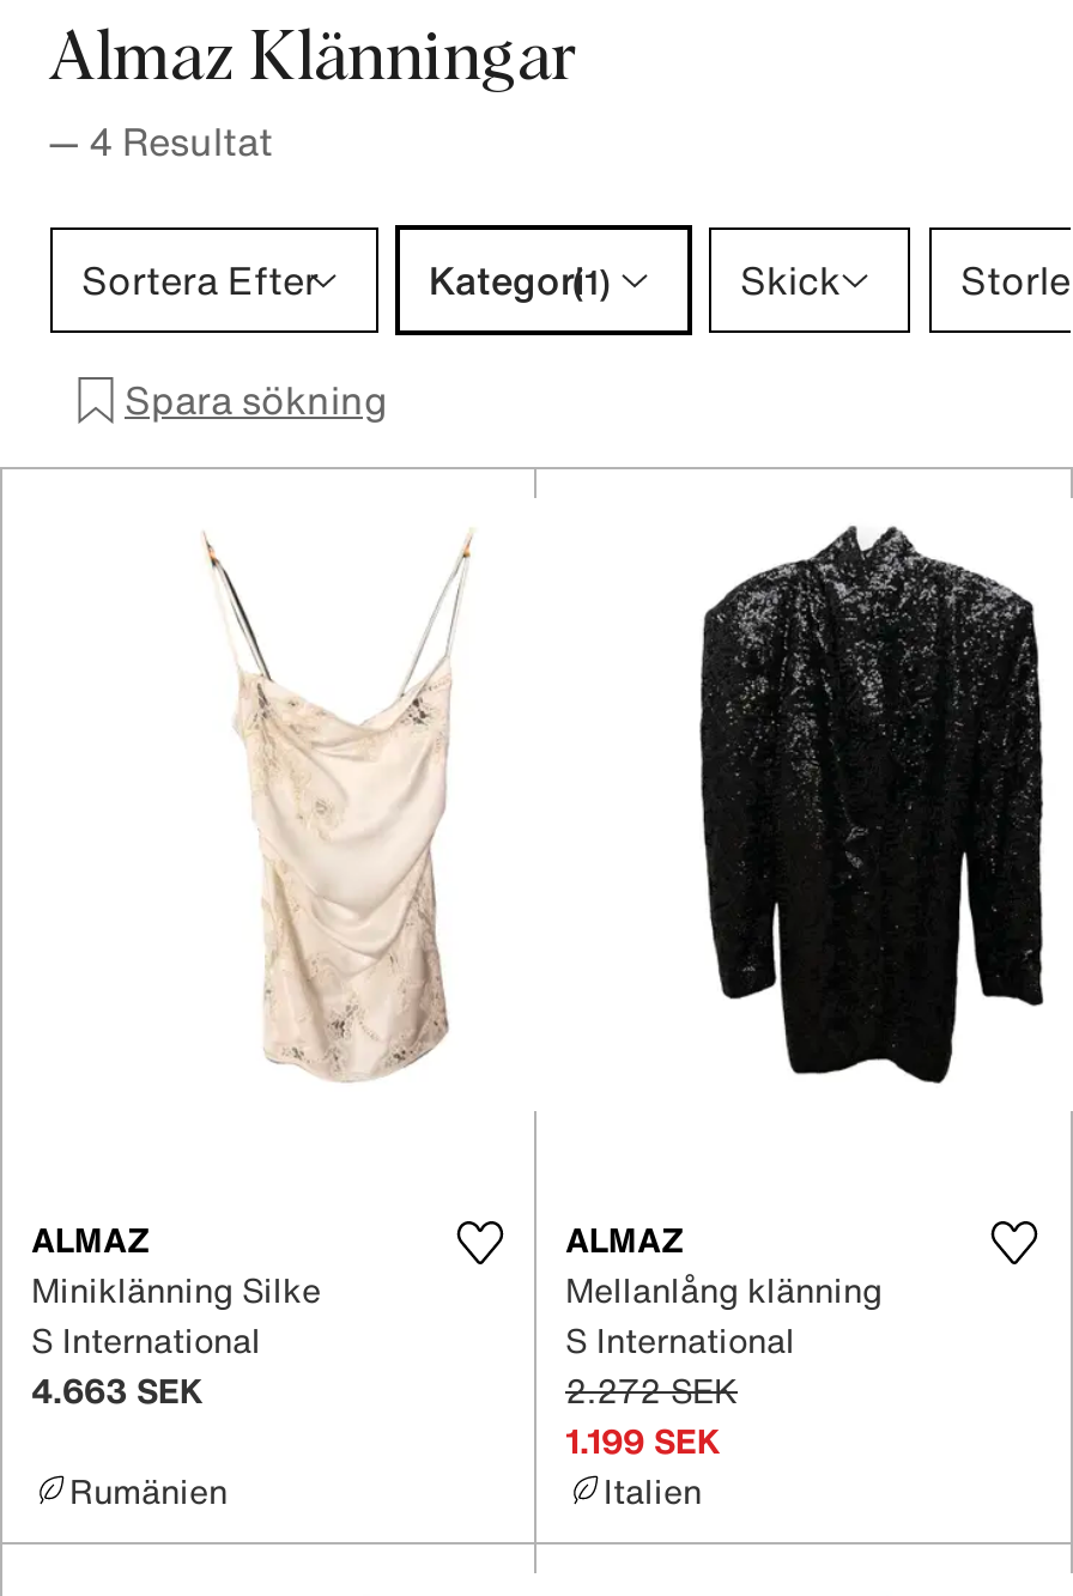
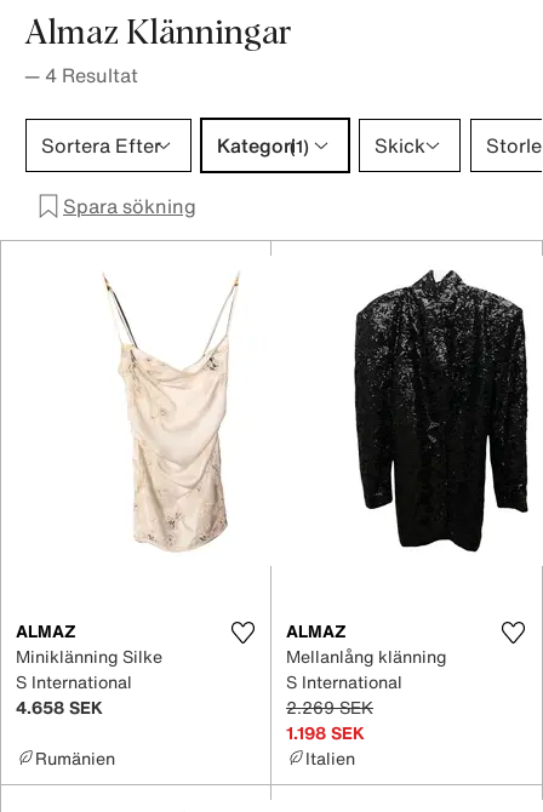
[31,1364,204,1414] 4.663 SEK -> [16,694,103,719] 4.658 SEK
[565,1364,738,1414] 2.272 SEK -> [286,694,373,719] 2.269 SEK
[565,1414,721,1464] 1.199 SEK -> [286,719,365,745] 1.198 SEK

